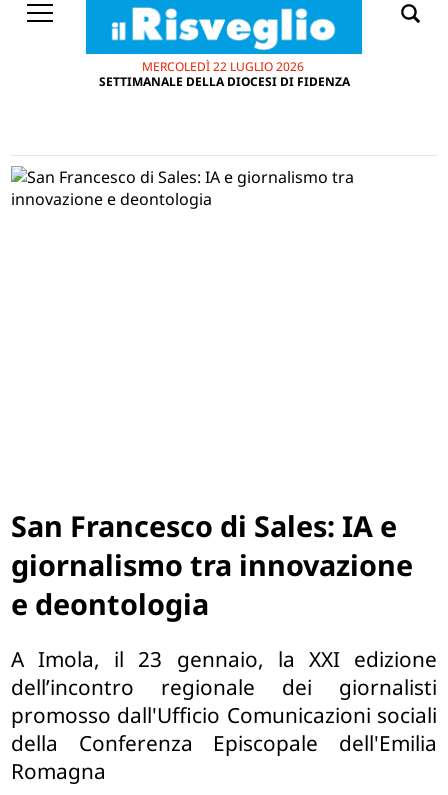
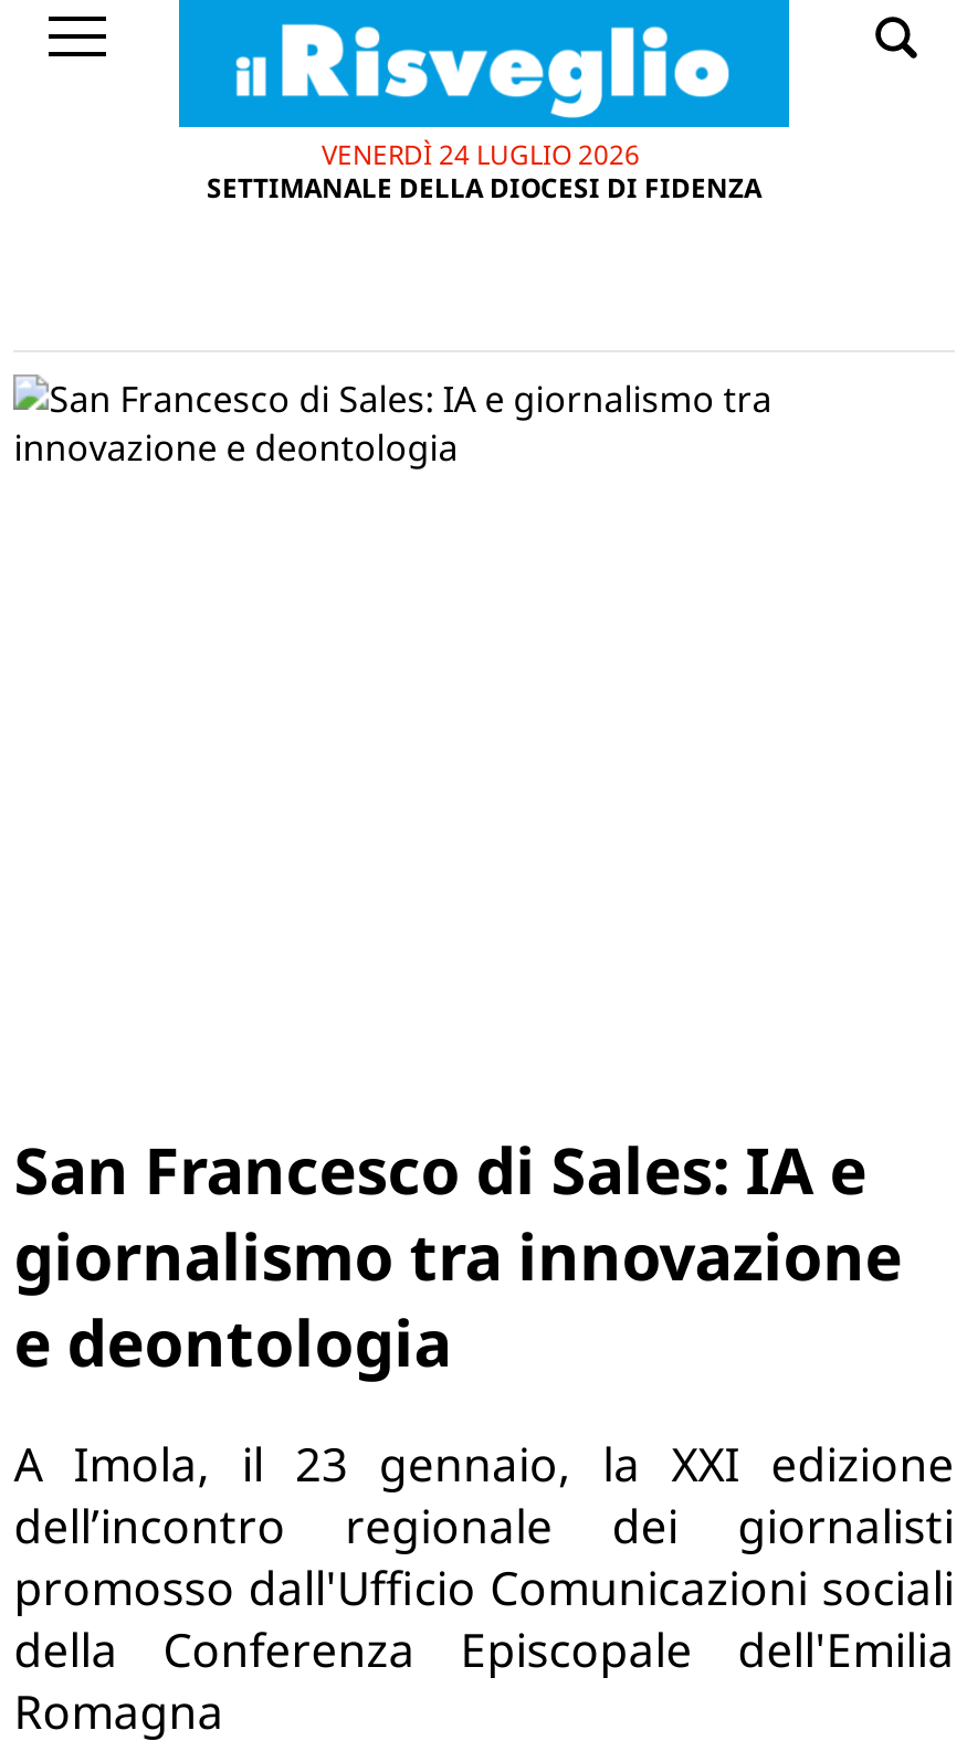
[141,58,306,75] MERCOLEDÌ 22 LUGLIO 2026 -> [322,137,647,174] VENERDÌ 24 LUGLIO 2026

